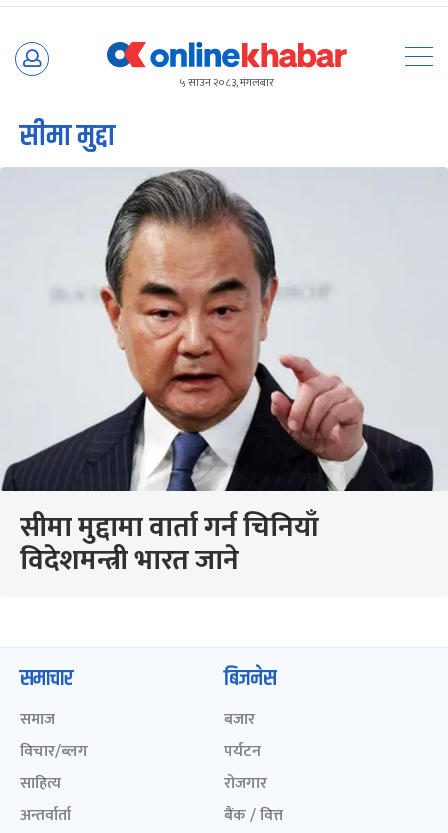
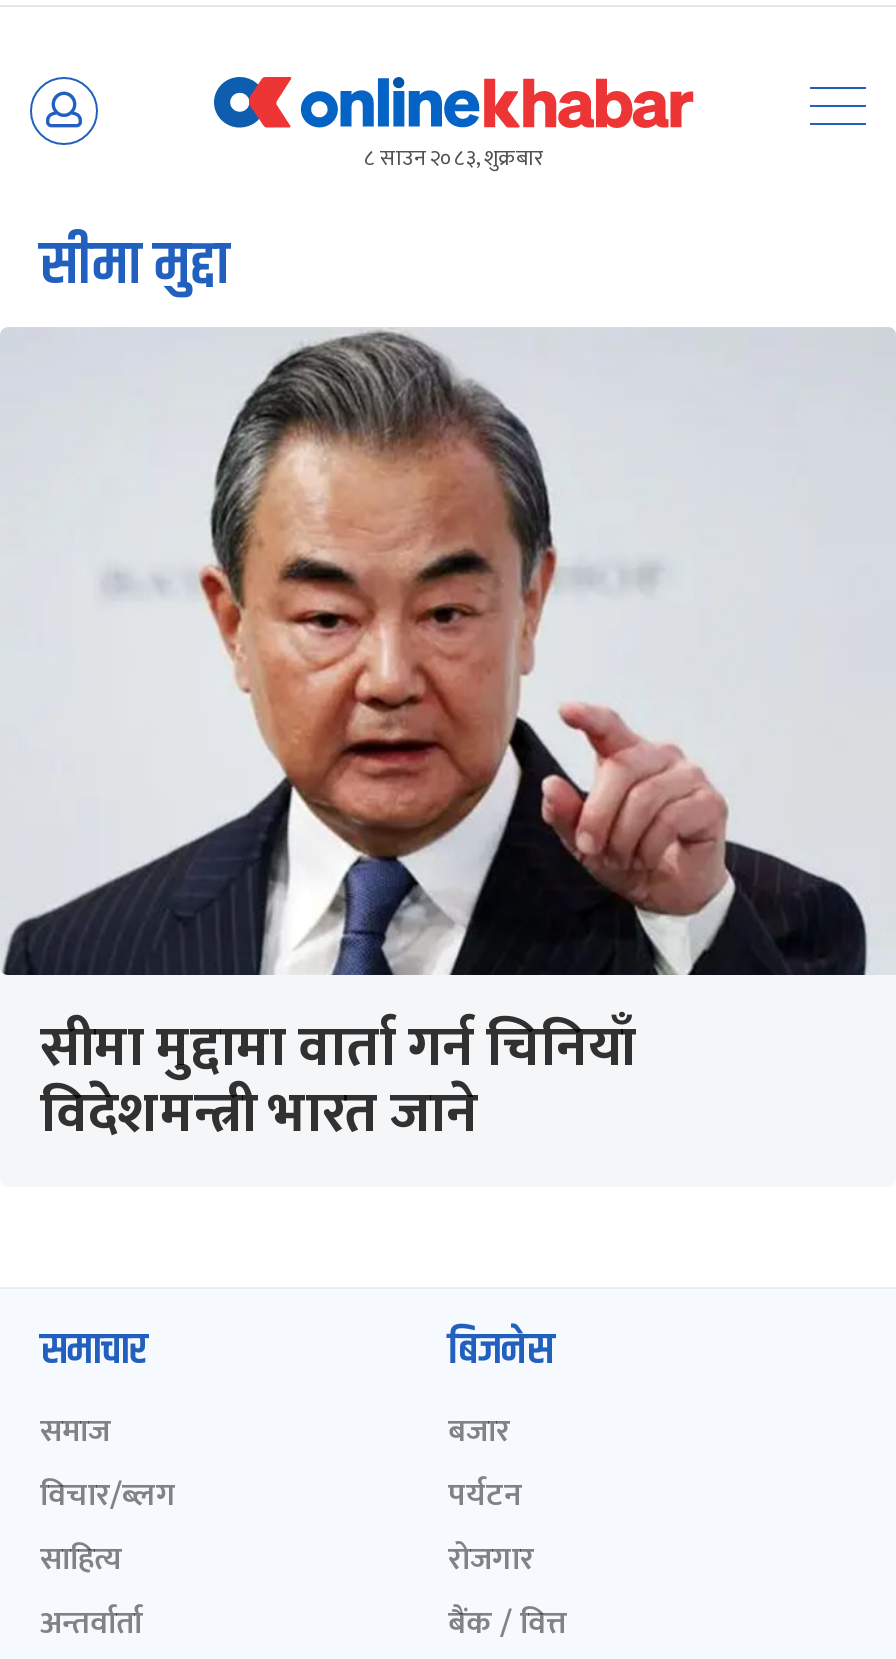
[180,74,274,92] ५ साउन २०८३, मंगलबार -> [364,141,544,177] ८ साउन २०८३, शुक्रबार

